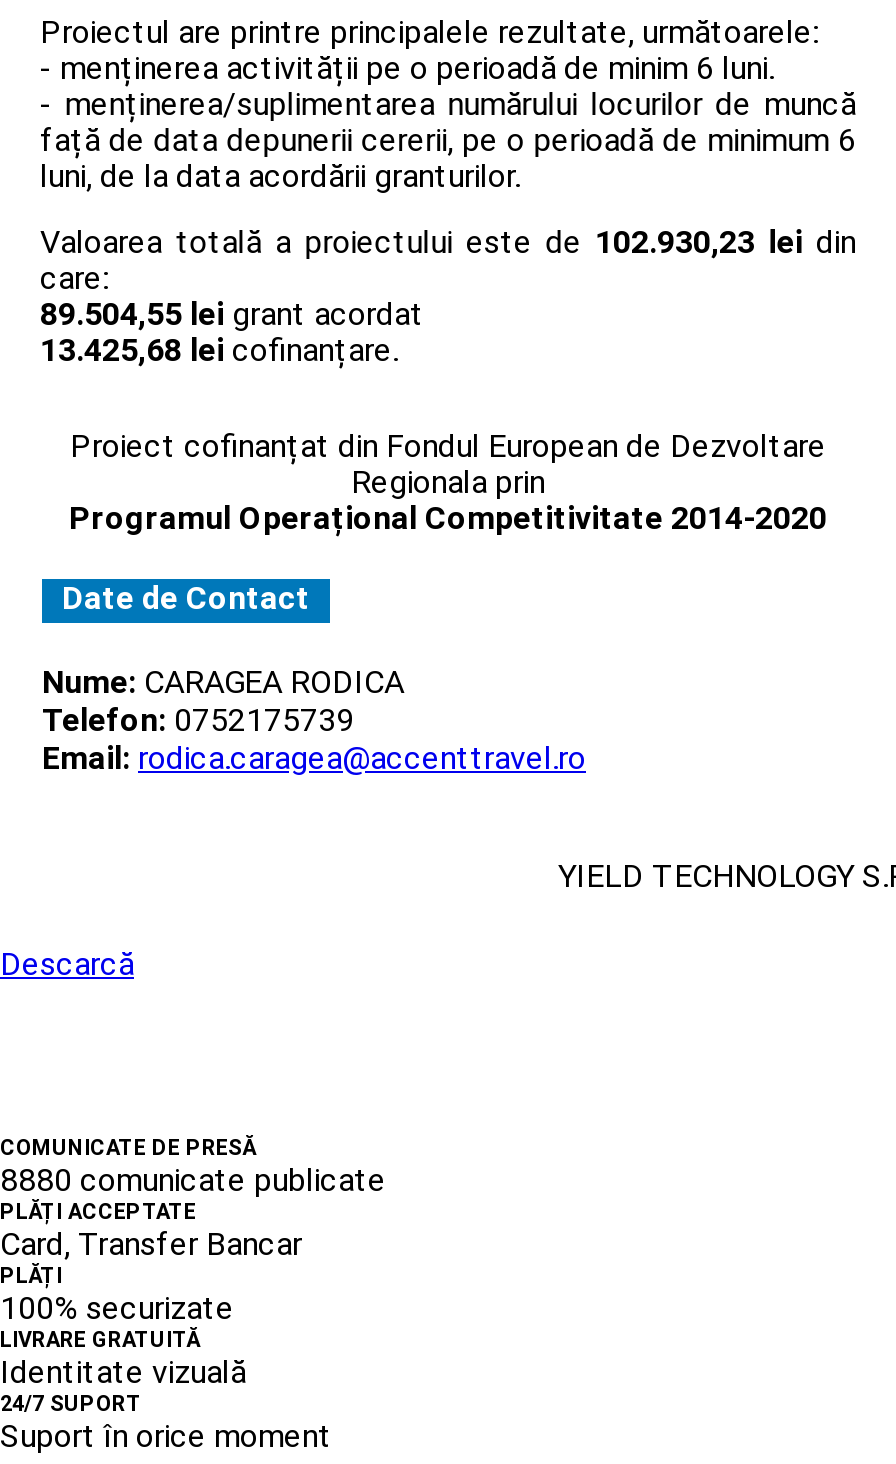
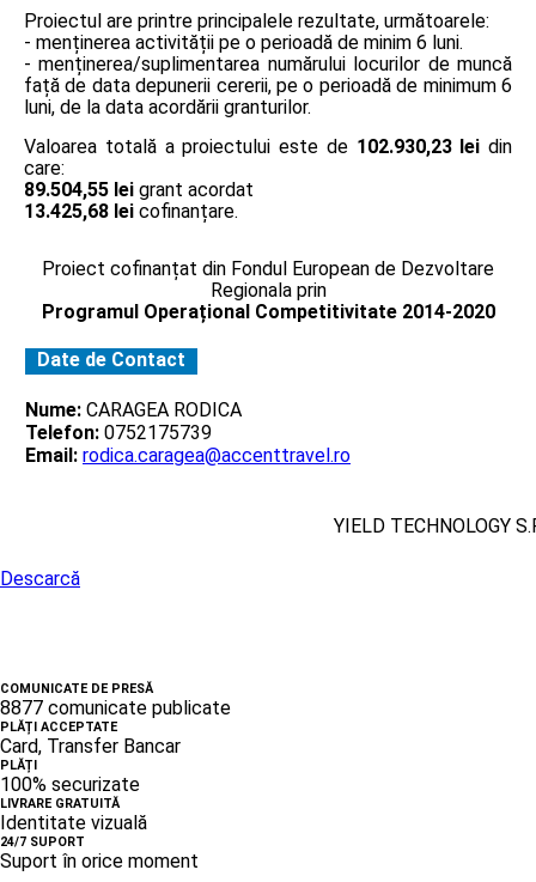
[0,1160,386,1198] 8880 comunicate publicate -> [0,696,231,719] 8877 comunicate publicate

